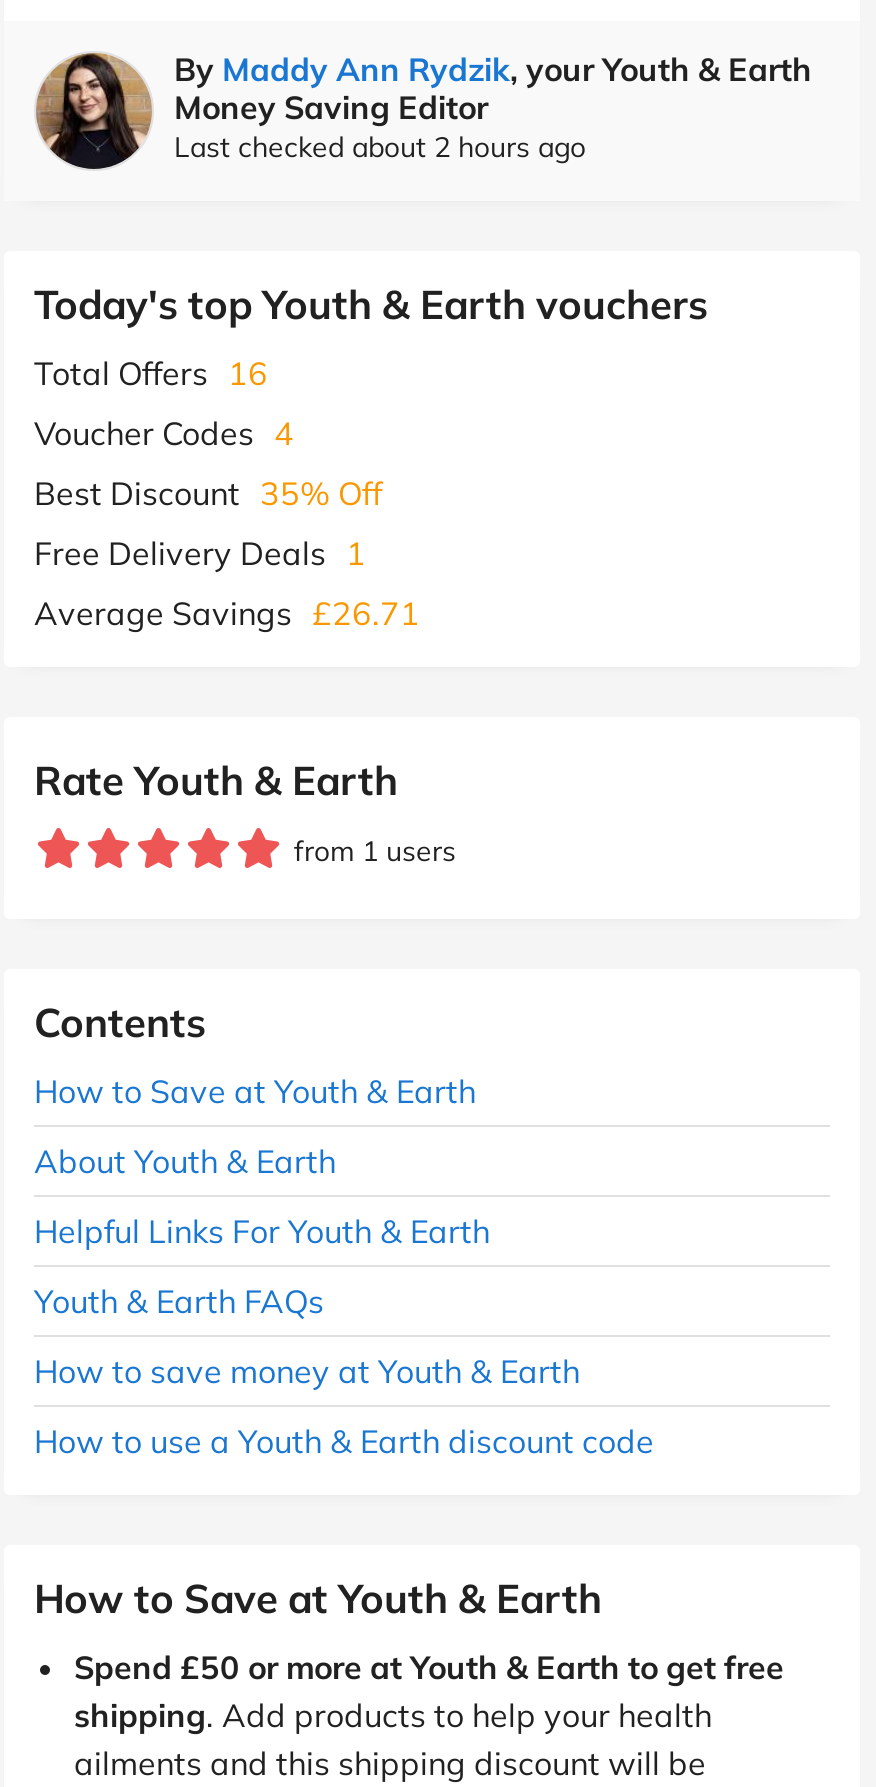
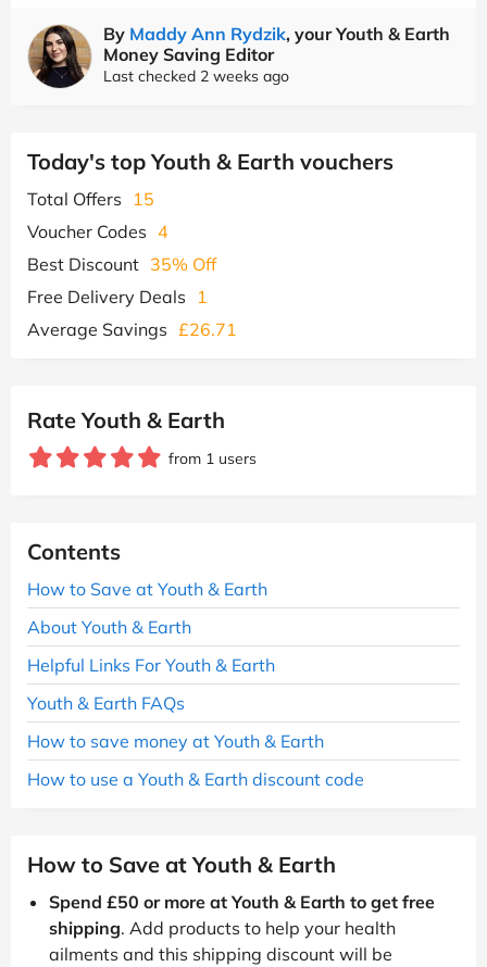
[174,129,586,165] Last checked about 2 hours ago -> [103,66,289,86] Last checked 2 weeks ago
[34,353,268,393] Total Offers 16 -> [27,188,154,209] Total Offers 15

